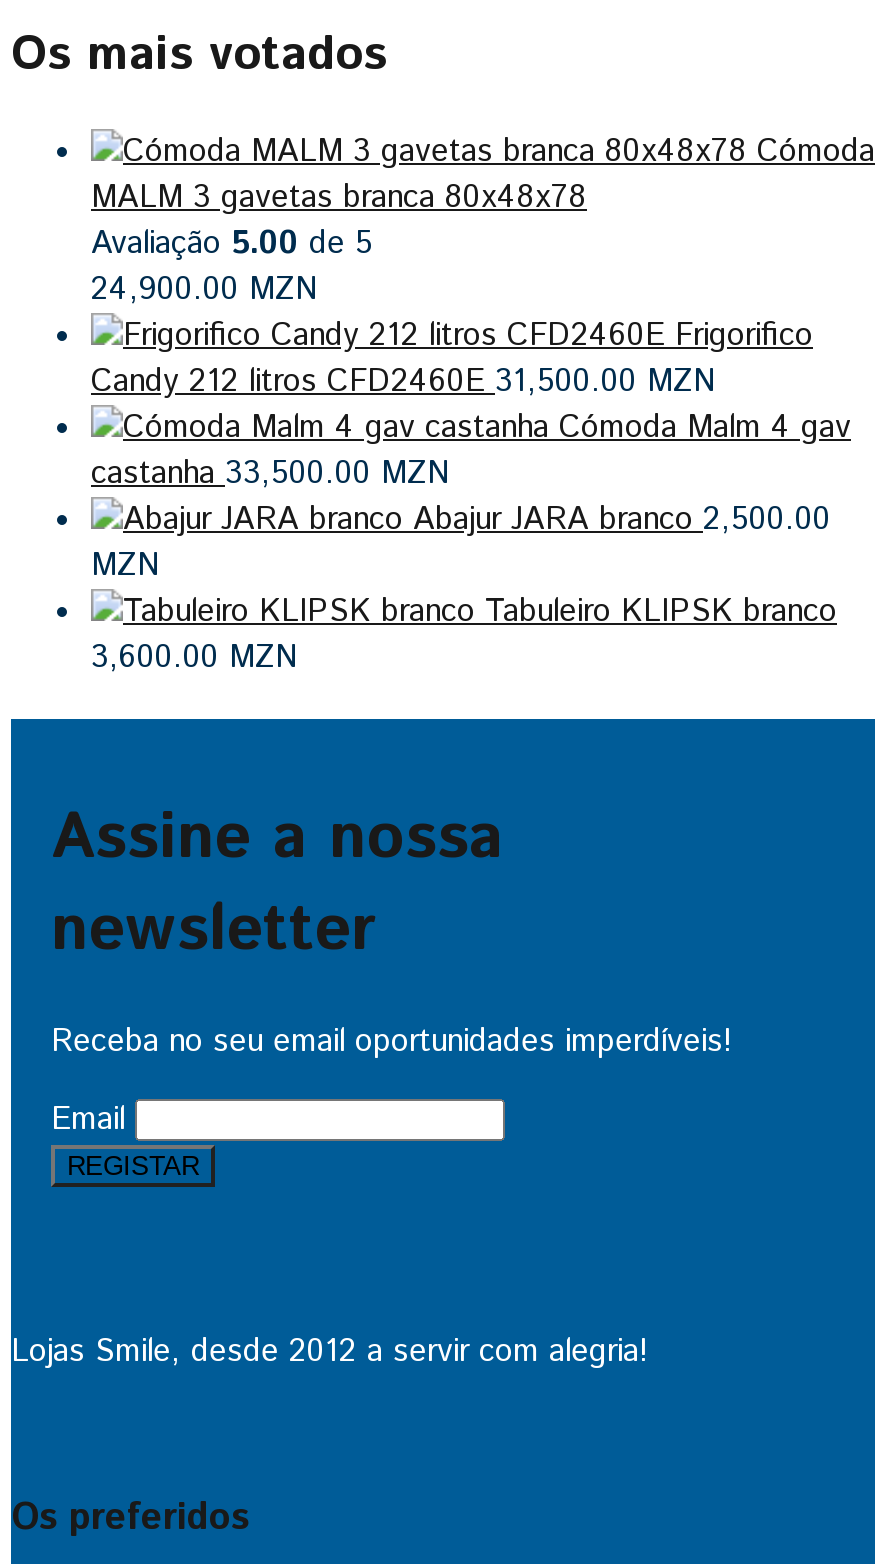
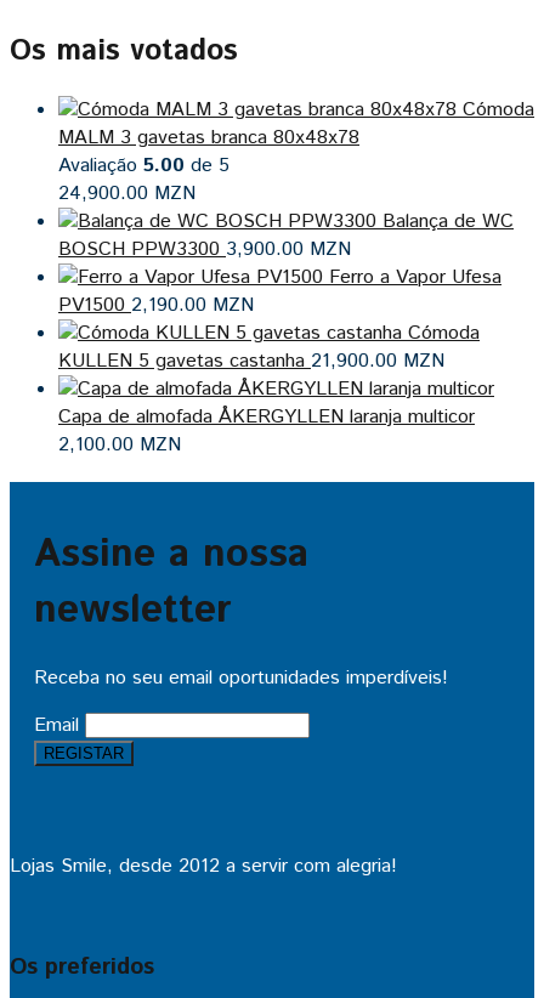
[91,312,851,680] Frigorifico | Candy 212 litros CFD2460E 31,500.00 MZN | Cómoda Malm 4 gav | castanha 33,500.00 MZN | Abajur JARA branco 2,500.00 | MZN | Tabuleiro KLIPSK branco | 3,600.00 MZN -> [58,207,514,458] Balança de WC | BOSCH PPW3300 3,900.00 MZN | Ferro a Vapor Ufesa | PV1500 2,190.00 MZN | Cómoda | KULLEN 5 gavetas castanha 21,900.00 MZN | Capa de almofada ÅKERGYLLEN laranja multicor | 2,100.00 MZN

